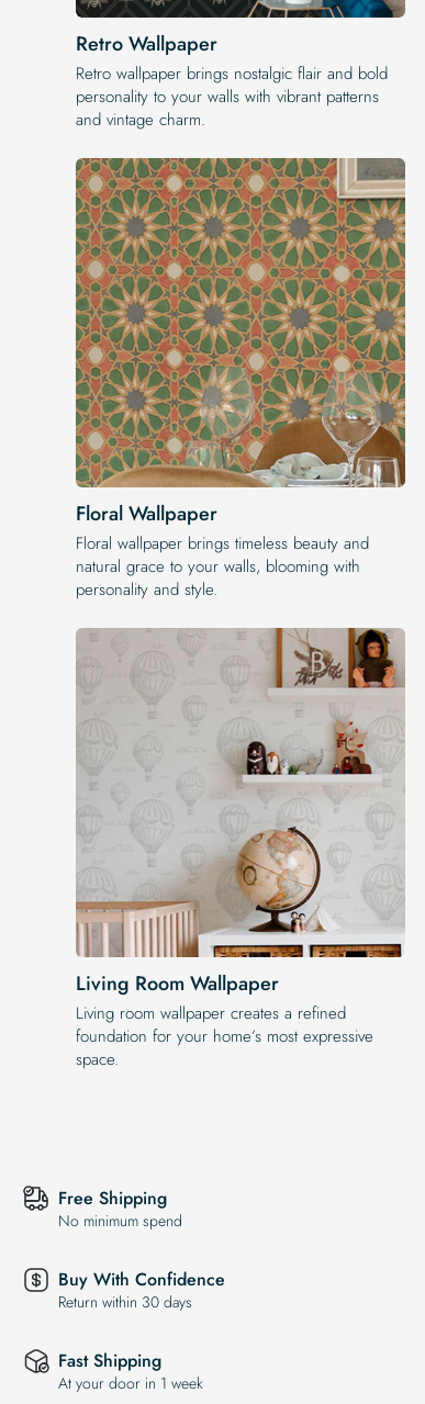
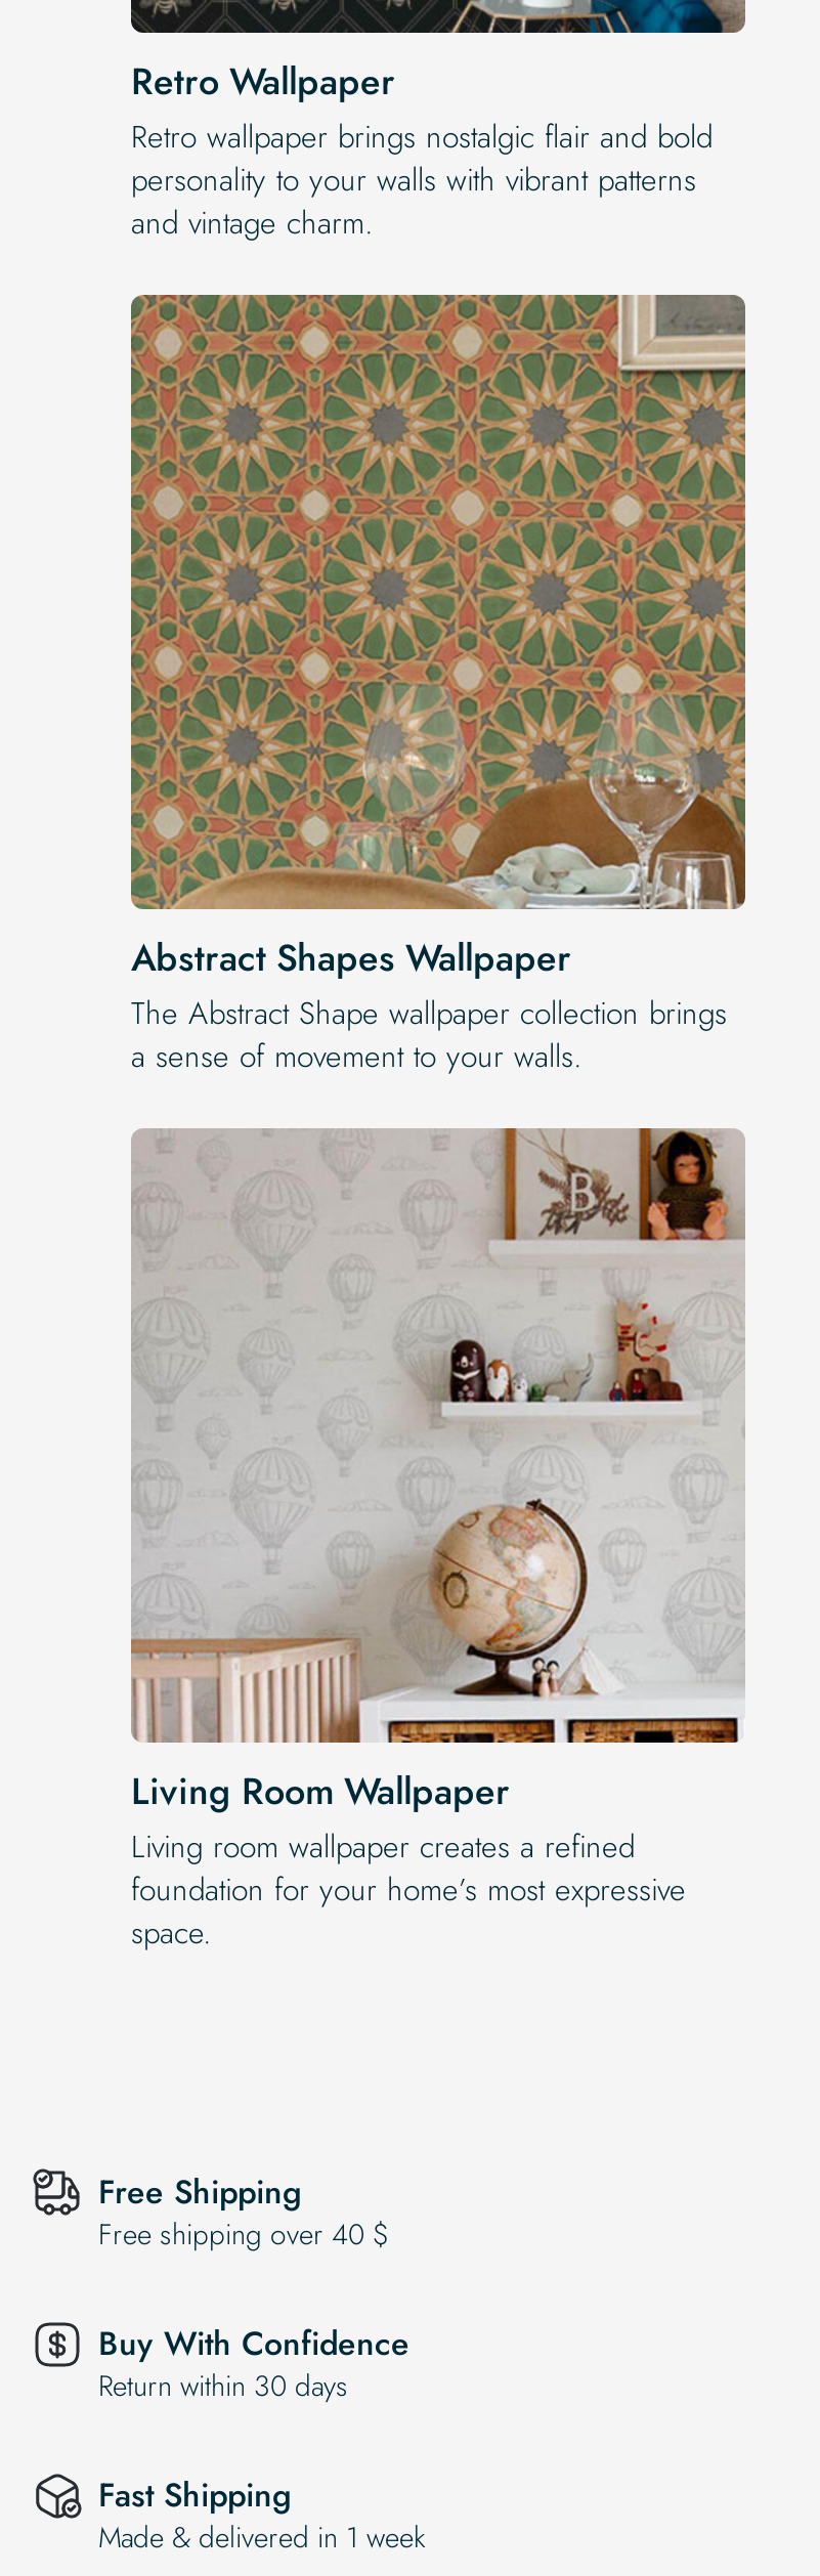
[76,499,369,601] Floral Wallpaper | Floral wallpaper brings timeless beauty and | natural grace to your walls, blooming with | personality and style. -> [131,931,727,1079] Abstract Shapes Wallpaper | The Abstract Shape wallpaper collection brings | a sense of movement to your walls.
[58,1210,182,1232] No minimum spend -> [98,2213,389,2254] Free shipping over 40 $
[58,1372,203,1394] At your door in 1 week -> [98,2516,426,2557] Made & delivered in 1 week

